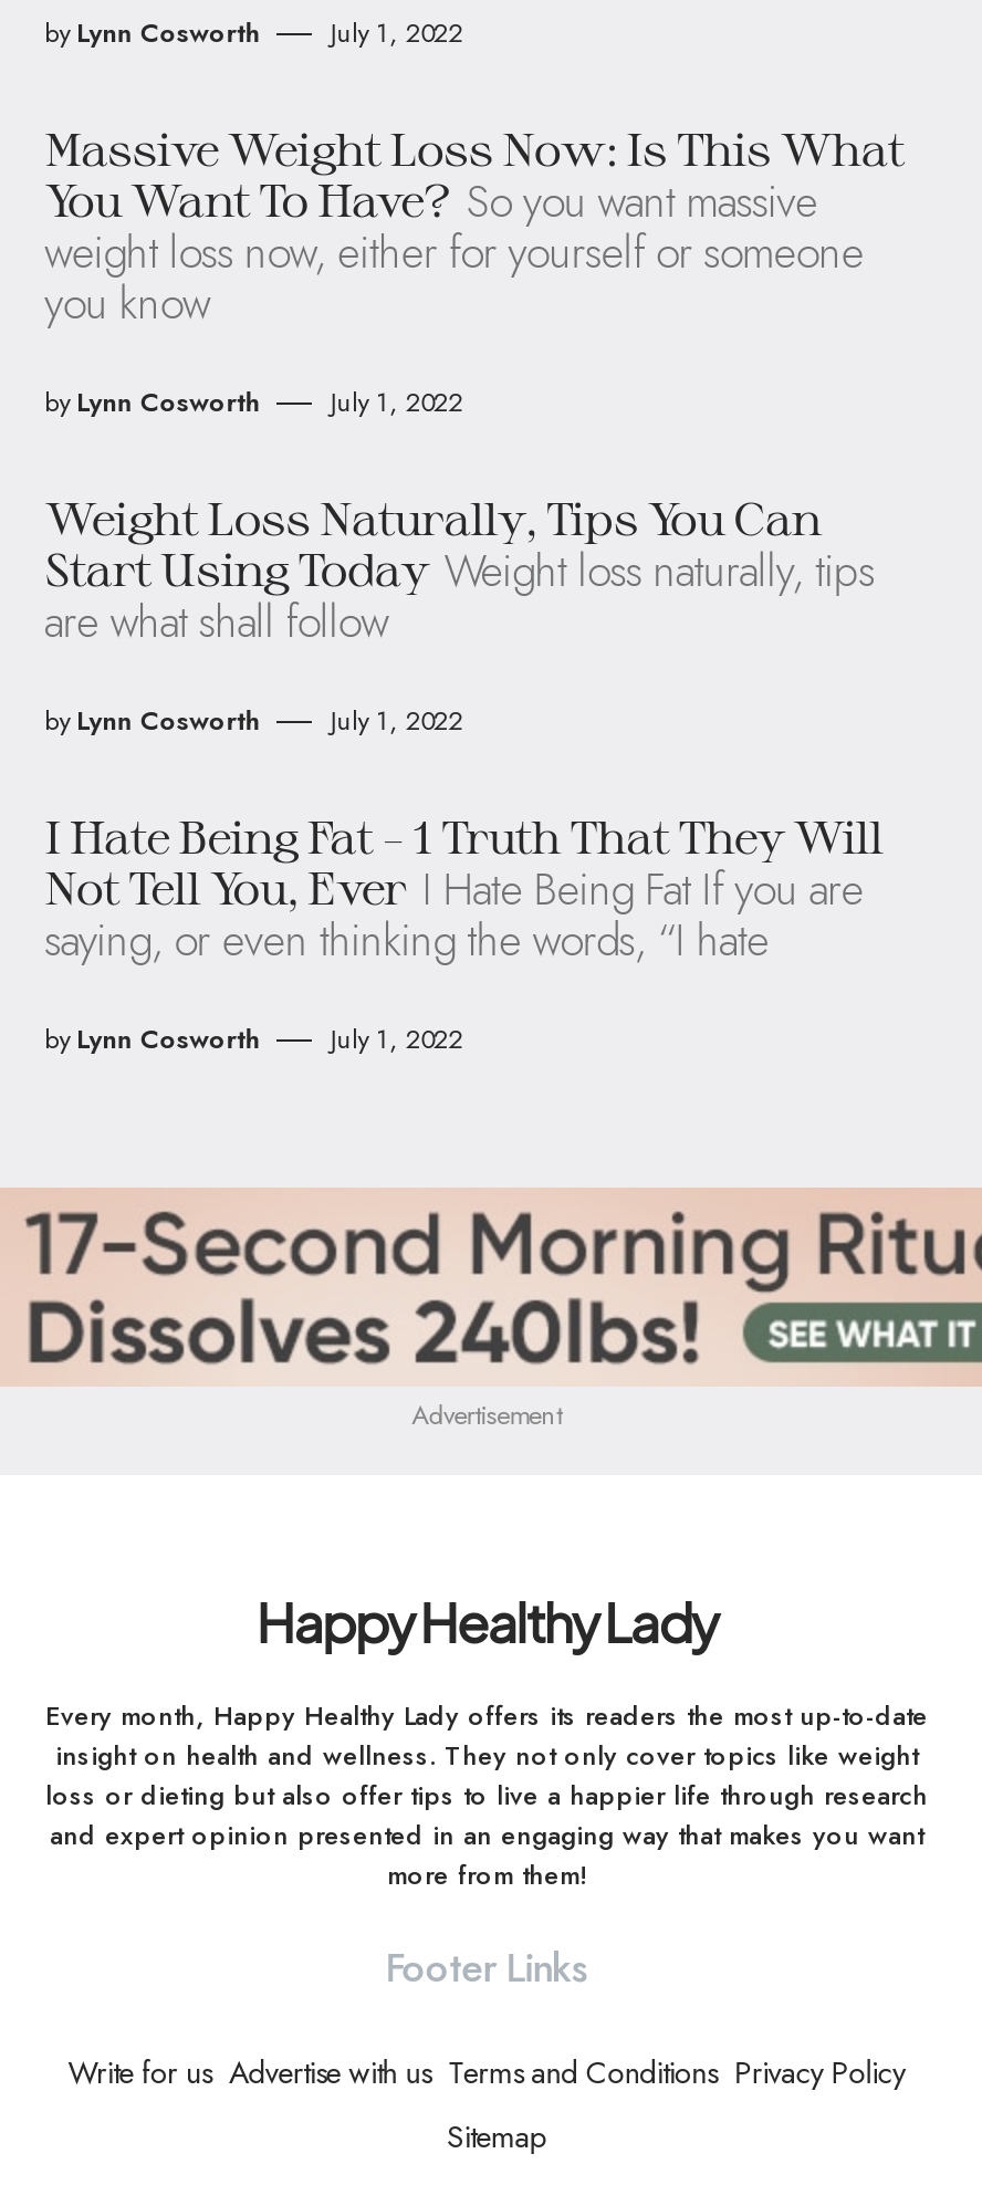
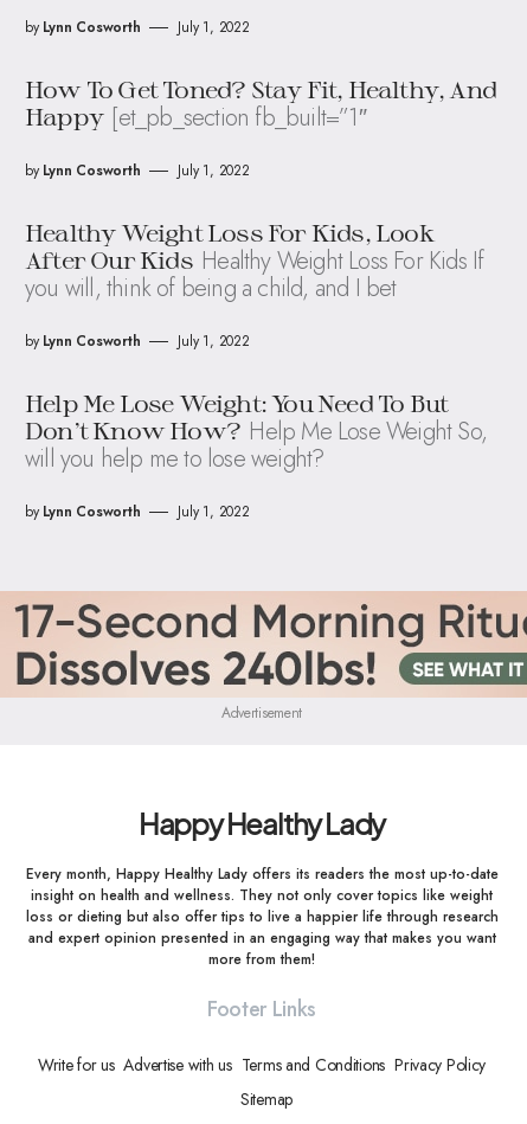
[44,122,903,336] Massive Weight Loss Now: Is This What | You Want To Have? So you want massive | weight loss now, either for yourself or someone | you know -> [25,75,496,135] How To Get Toned? Stay Fit, Healthy, And | Happy [et_pb_section fb_built=”1″
[44,491,874,655] Weight Loss Naturally, Tips You Can | Start Using Today Weight loss naturally, tips | are what shall follow -> [25,218,484,306] Healthy Weight Loss For Kids, Look | After Our Kids Healthy Weight Loss For Kids If | you will, think of being a child, and I bet
[44,809,883,973] I Hate Being Fat – 1 Truth That They Will | Not Tell You, Ever I Hate Being Fat If you are | saying, or even thinking the words, “I hate -> [25,388,487,476] Help Me Lose Weight: You Need To But | Don’t Know How? Help Me Lose Weight So, | will you help me to lose weight?

